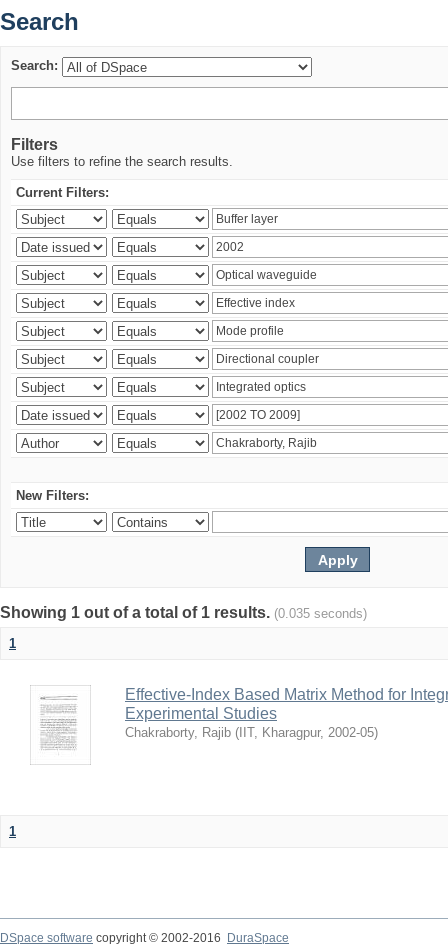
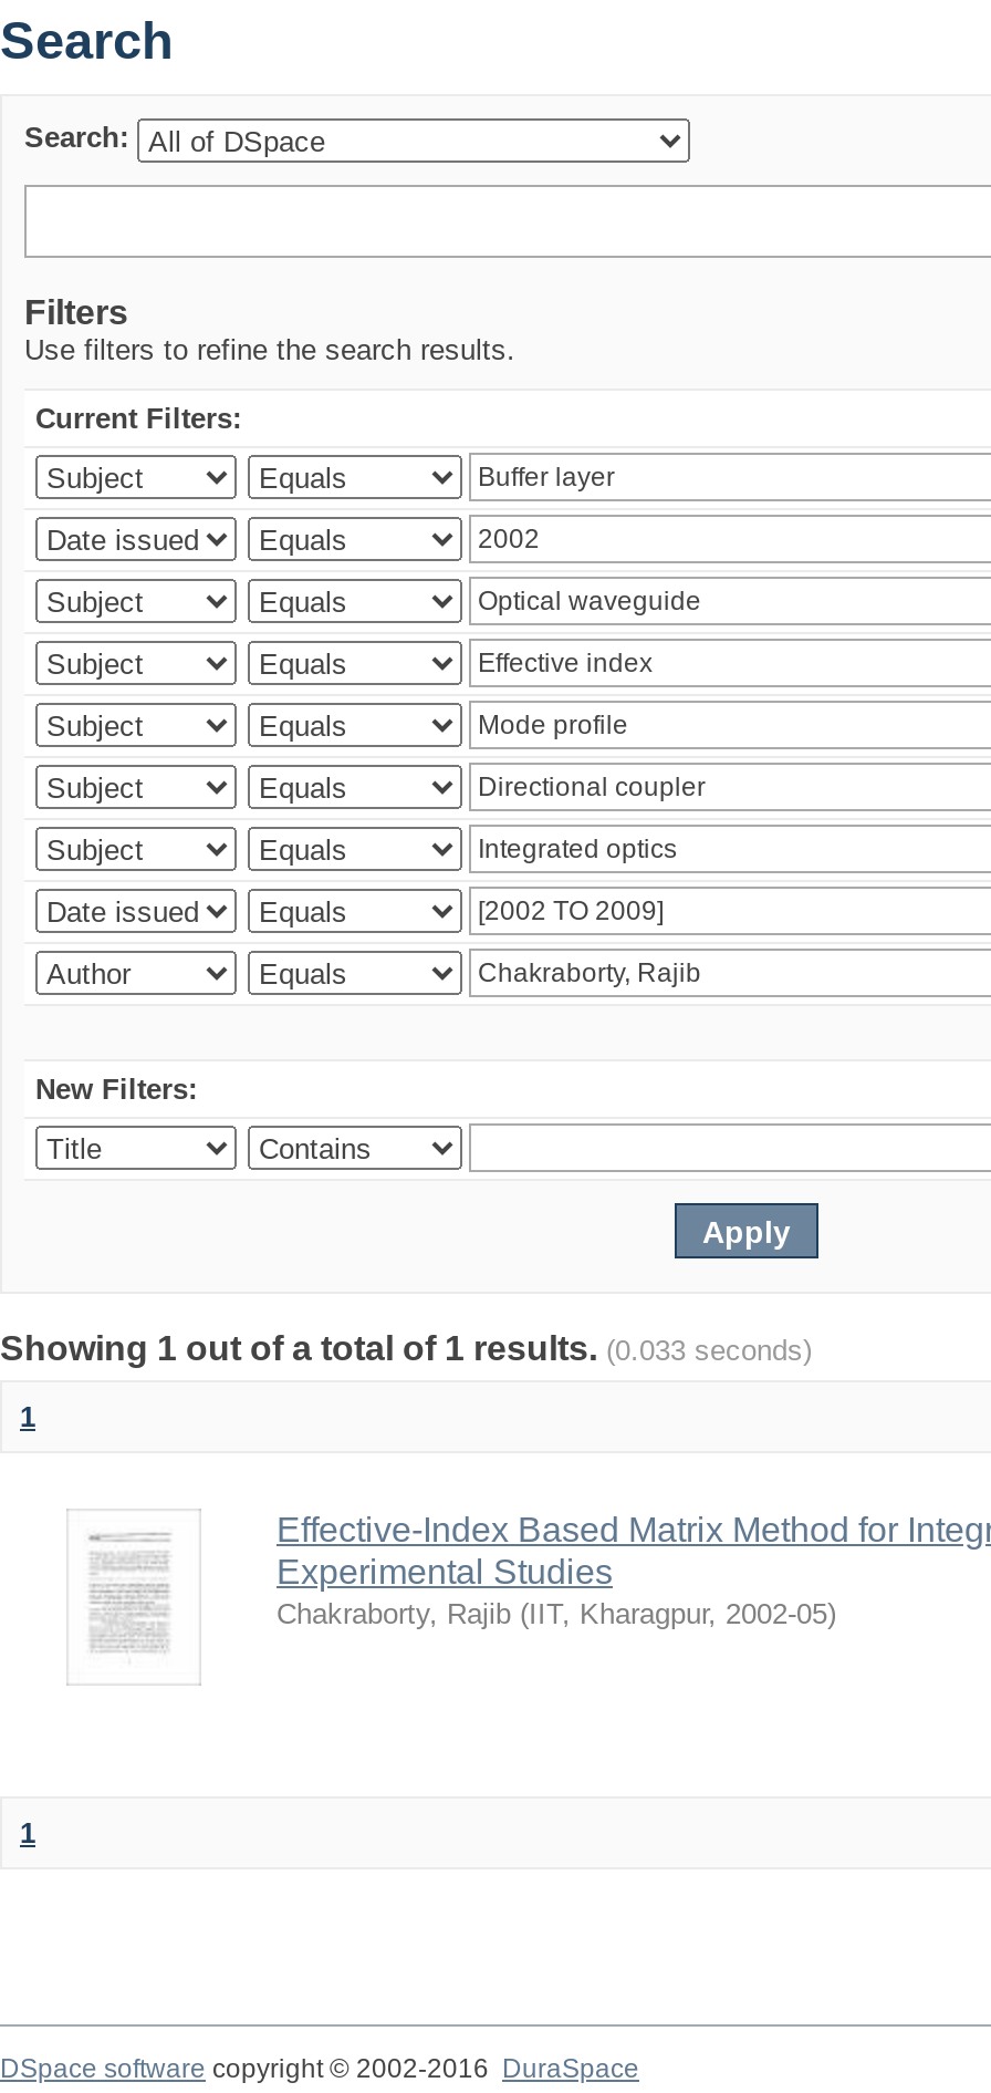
[0,604,367,621] Showing 1 out of a total of 1 results. (0.035 seconds) -> [0,1329,812,1367] Showing 1 out of a total of 1 results. (0.033 seconds)

